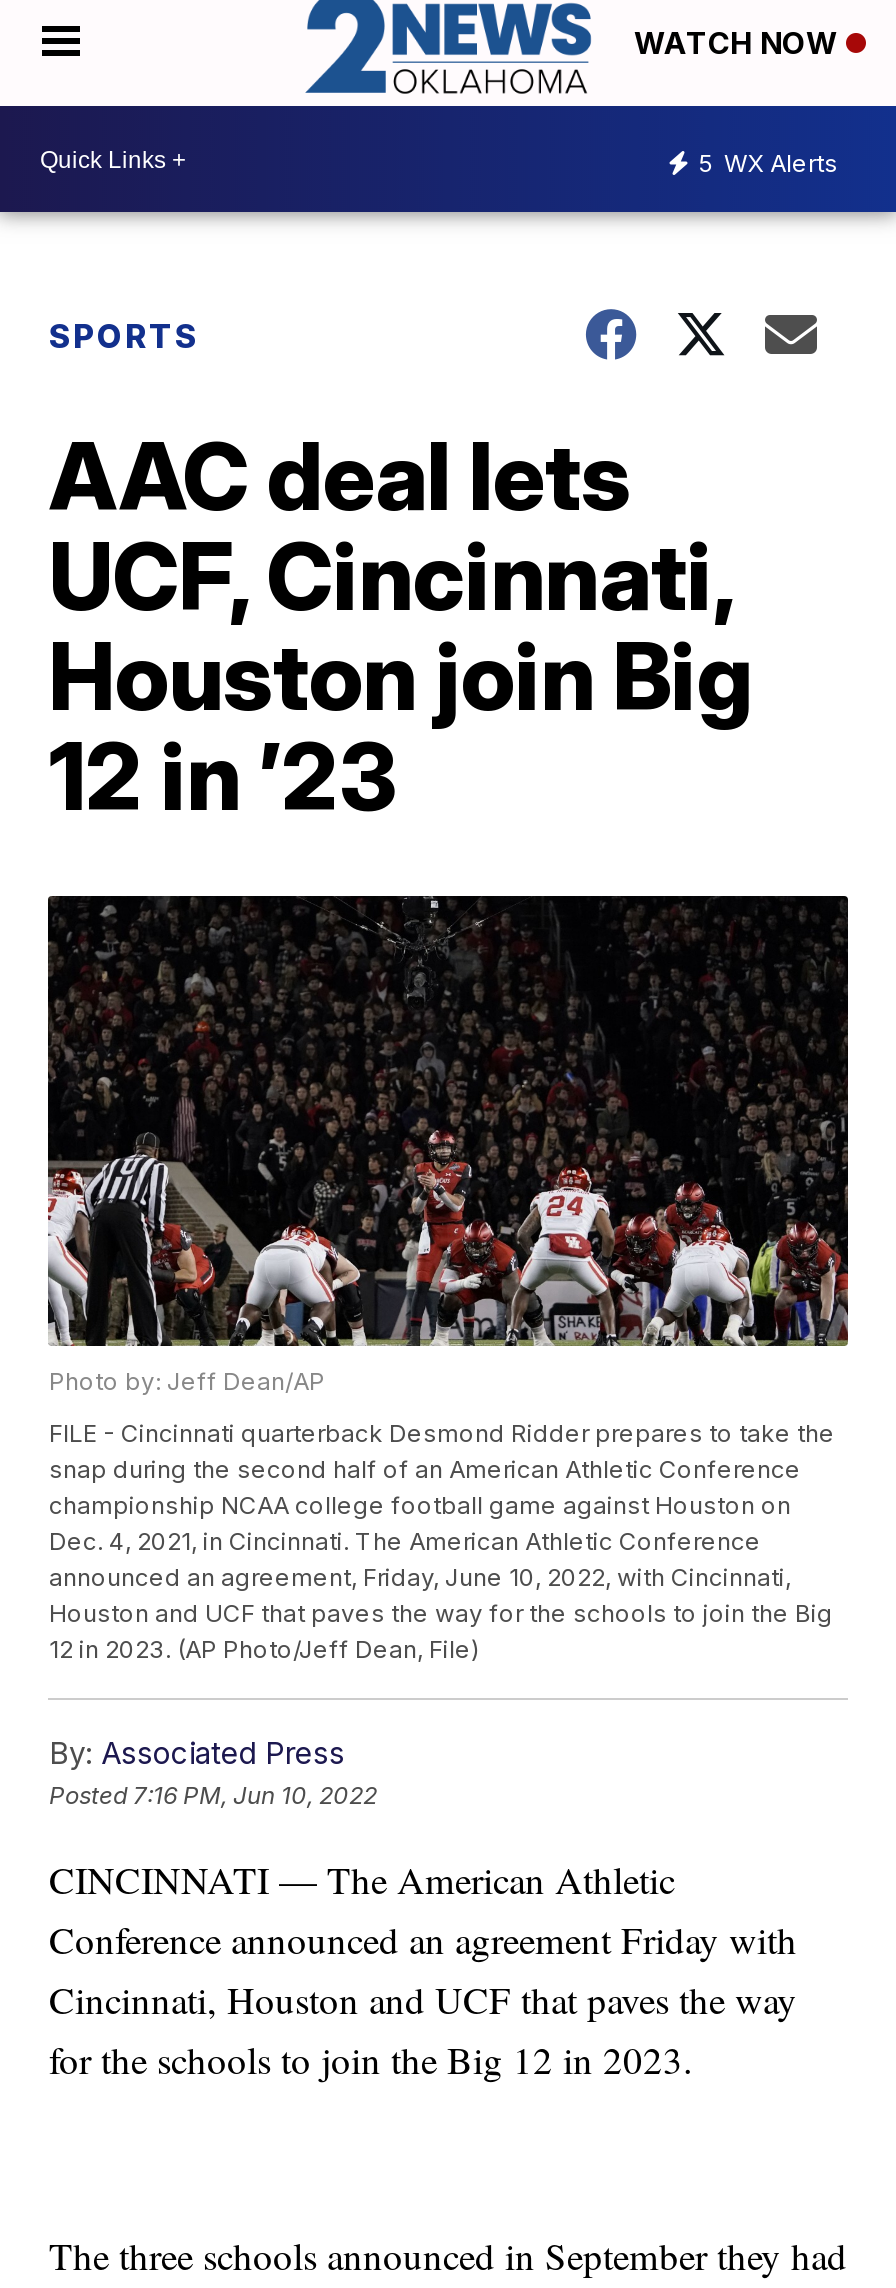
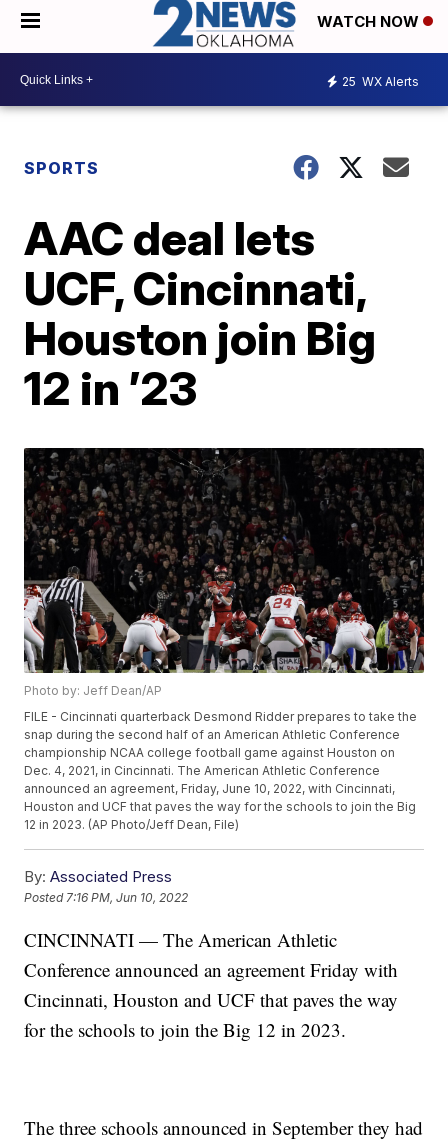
[698,147,838,177] 5 WX Alerts -> [342,74,419,89] 25 WX Alerts

